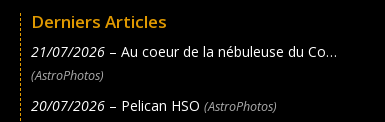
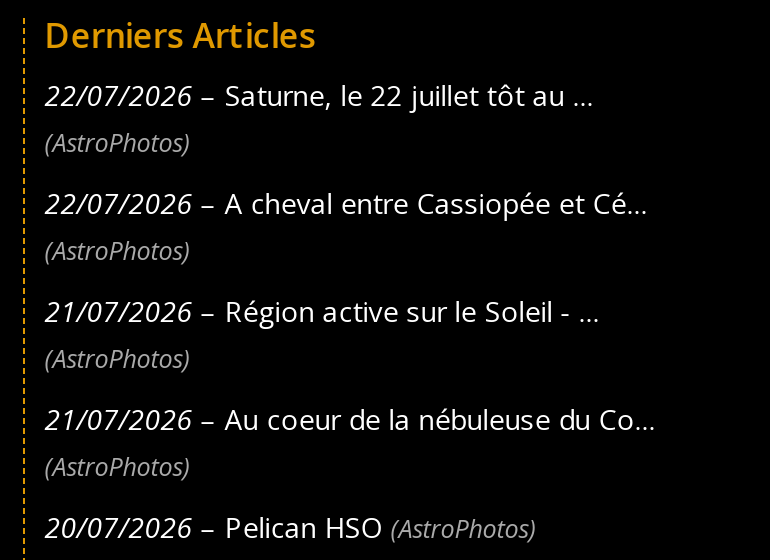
none -> [45,76,649,376] 22/07/2026 – Saturne, le 22 juillet tôt au … | (AstroPhotos) | 22/07/2026 – A cheval entre Cassiopée et Cé… | (AstroPhotos) | 21/07/2026 – Région active sur le Soleil - … | (AstroPhotos)

